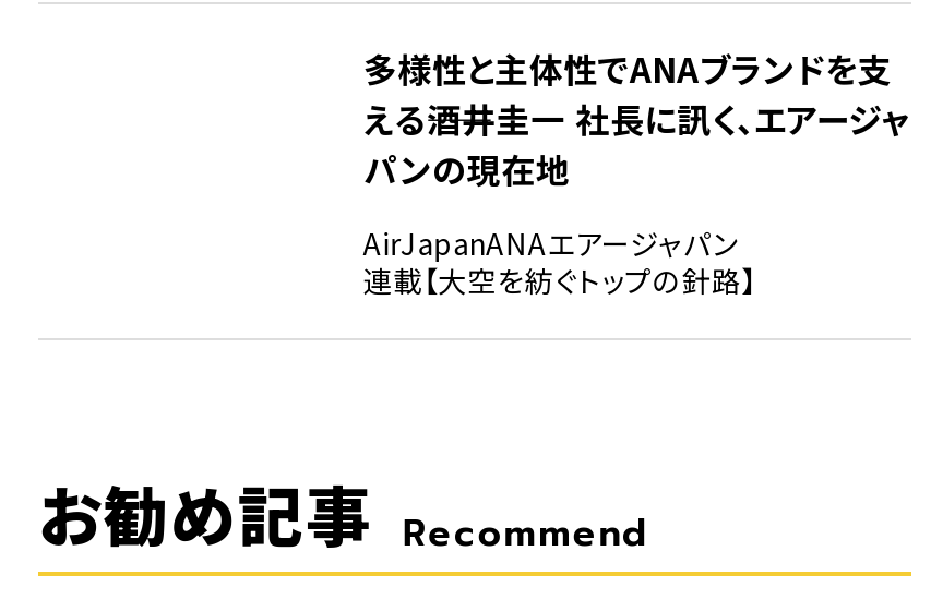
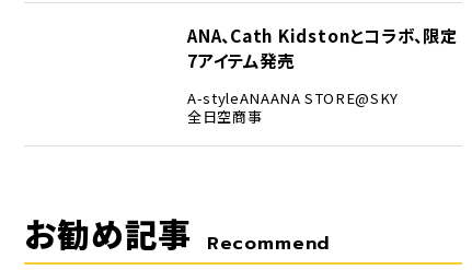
[363,44,911,192] 多様性と主体性でANAブランドを支 | える――酒井圭一 社長に訊く、エアージャ | パンの現在地 -> [187,23,458,72] ANA、Cath Kidstonとコラボ、限定 | 7アイテム発売
[363,222,756,300] AirJapanANAエアージャパン | 連載【大空を紡ぐトップの針路】 -> [187,87,399,126] A-styleANAANA STORE@SKY | 全日空商事

